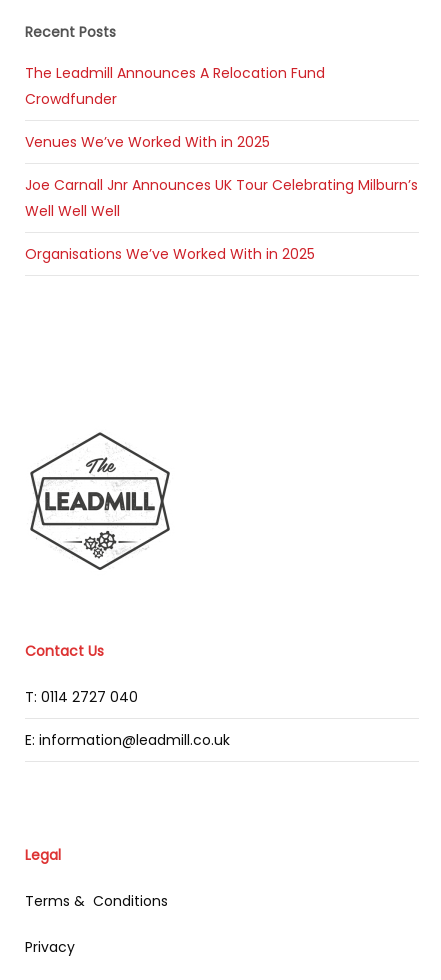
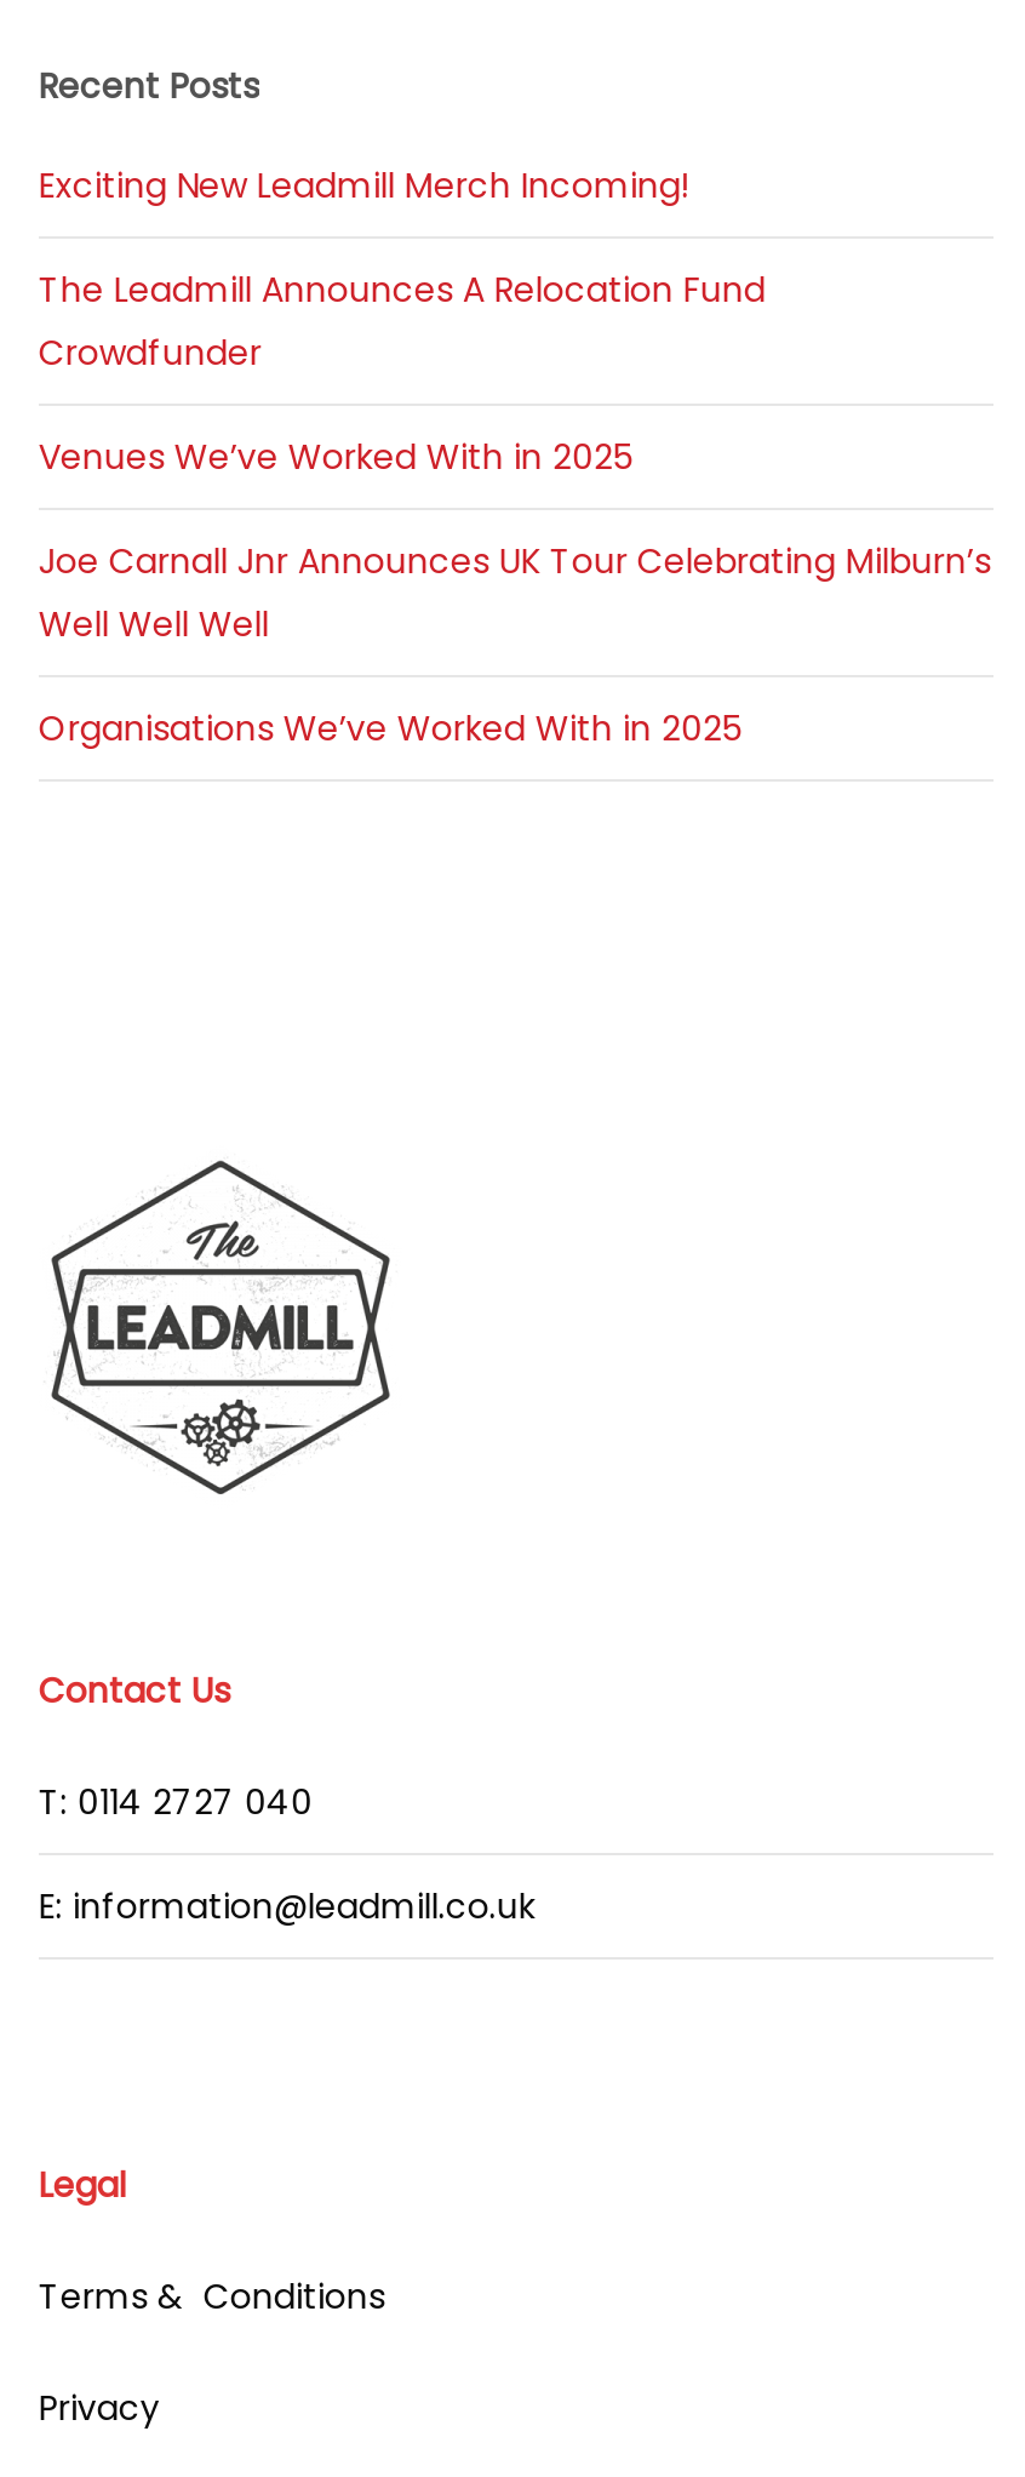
none -> [39,160,690,209] Exciting New Leadmill Merch Incoming!

